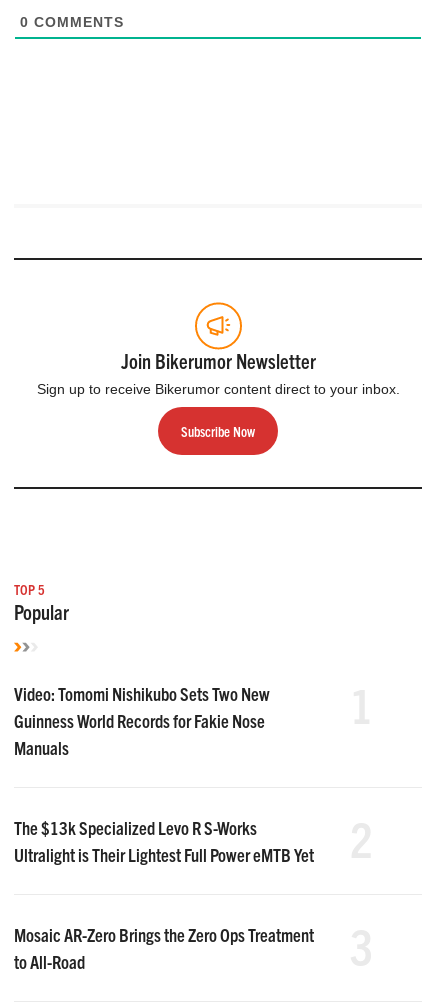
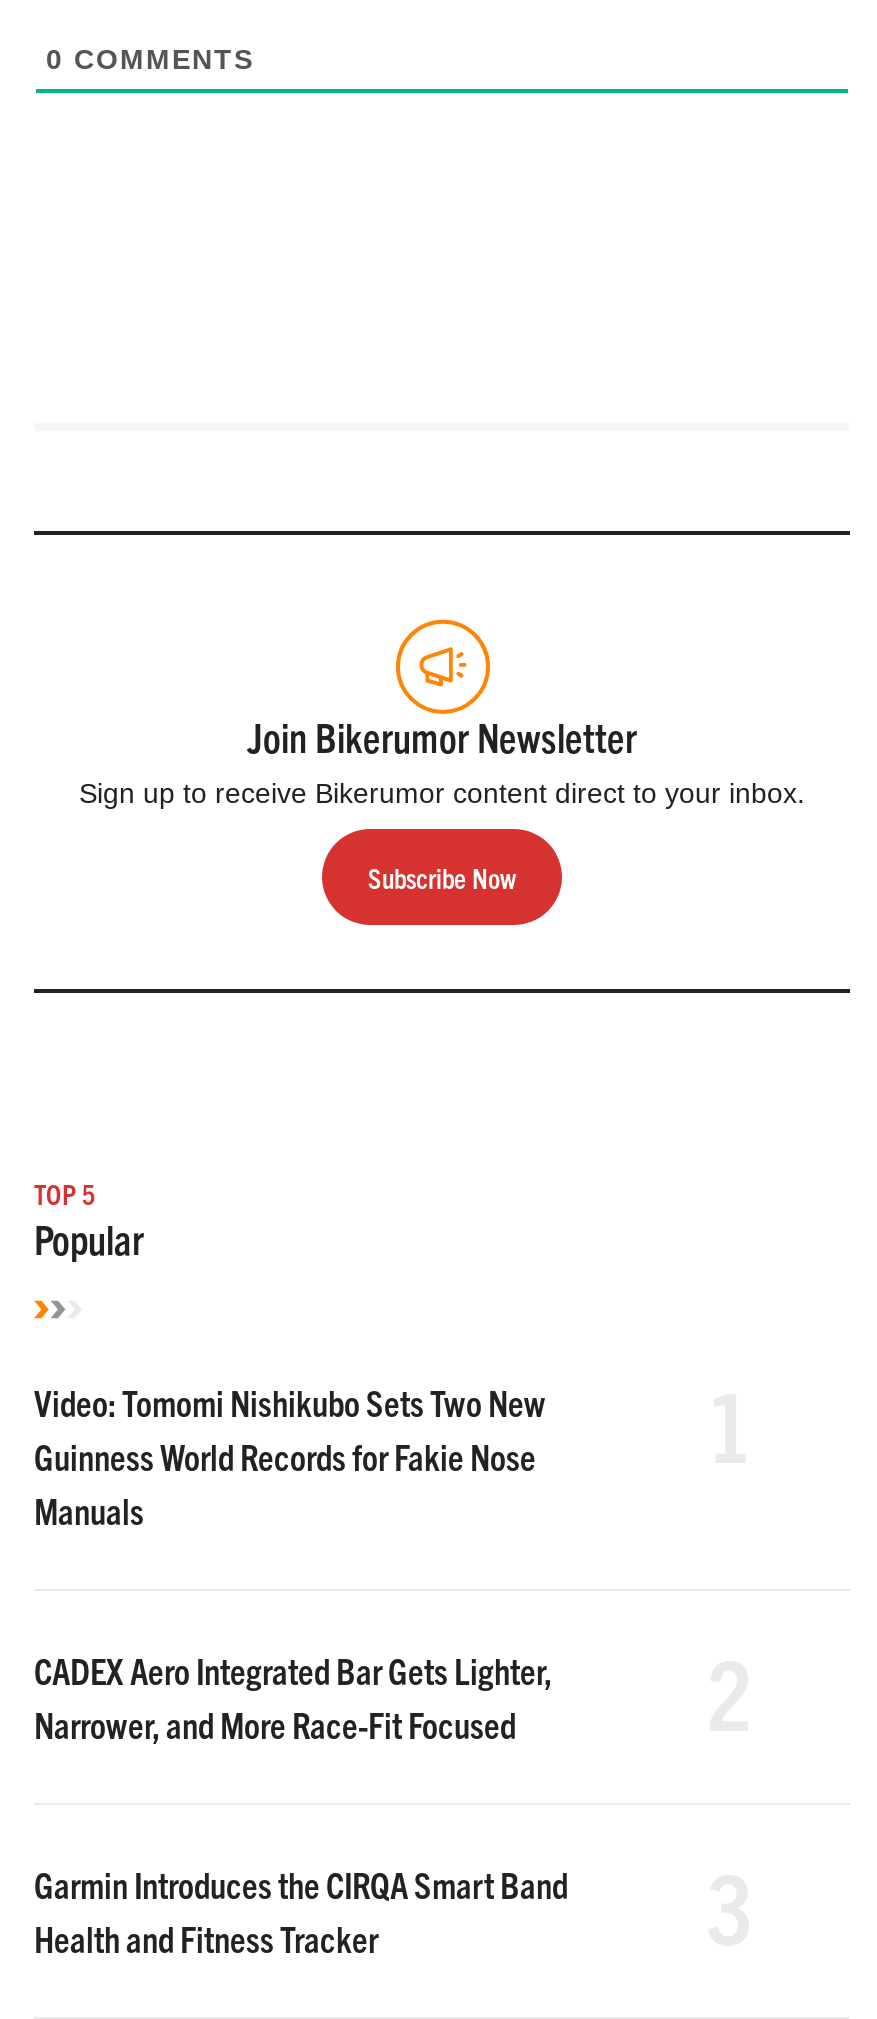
[14,816,314,866] The $13k Specialized Levo R S-Works | Ultralight is Their Lightest Full Power eMTB Yet -> [34,1647,552,1747] CADEX Aero Integrated Bar Gets Lighter, | Narrower, and More Race-Fit Focused
[14,923,314,973] Mosaic AR-Zero Brings the Zero Ops Treatment | to All-Road -> [34,1861,568,1961] Garmin Introduces the CIRQA Smart Band | Health and Fitness Tracker

